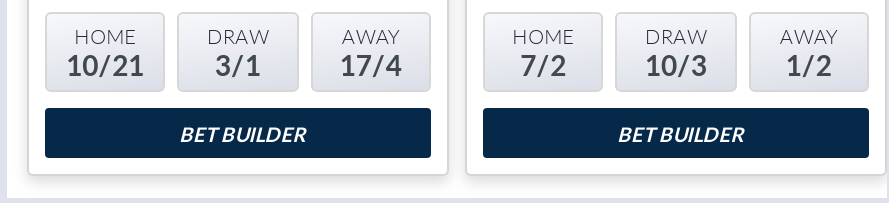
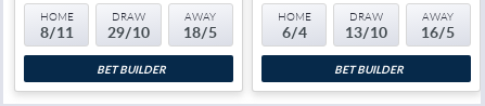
[66,46,144,84] 10/21 -> [40,22,73,42] 8/11
[215,46,261,84] 3/1 -> [107,22,150,42] 29/10
[340,46,402,84] 17/4 -> [184,22,217,42] 18/5
[520,46,566,84] 7/2 -> [282,22,307,42] 6/4
[645,46,707,84] 10/3 -> [345,22,387,42] 13/10
[786,46,832,84] 1/2 -> [421,22,455,42] 16/5

